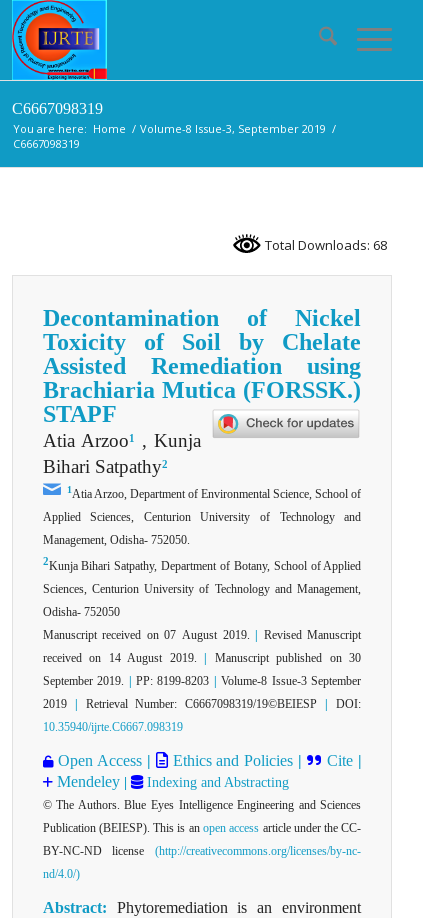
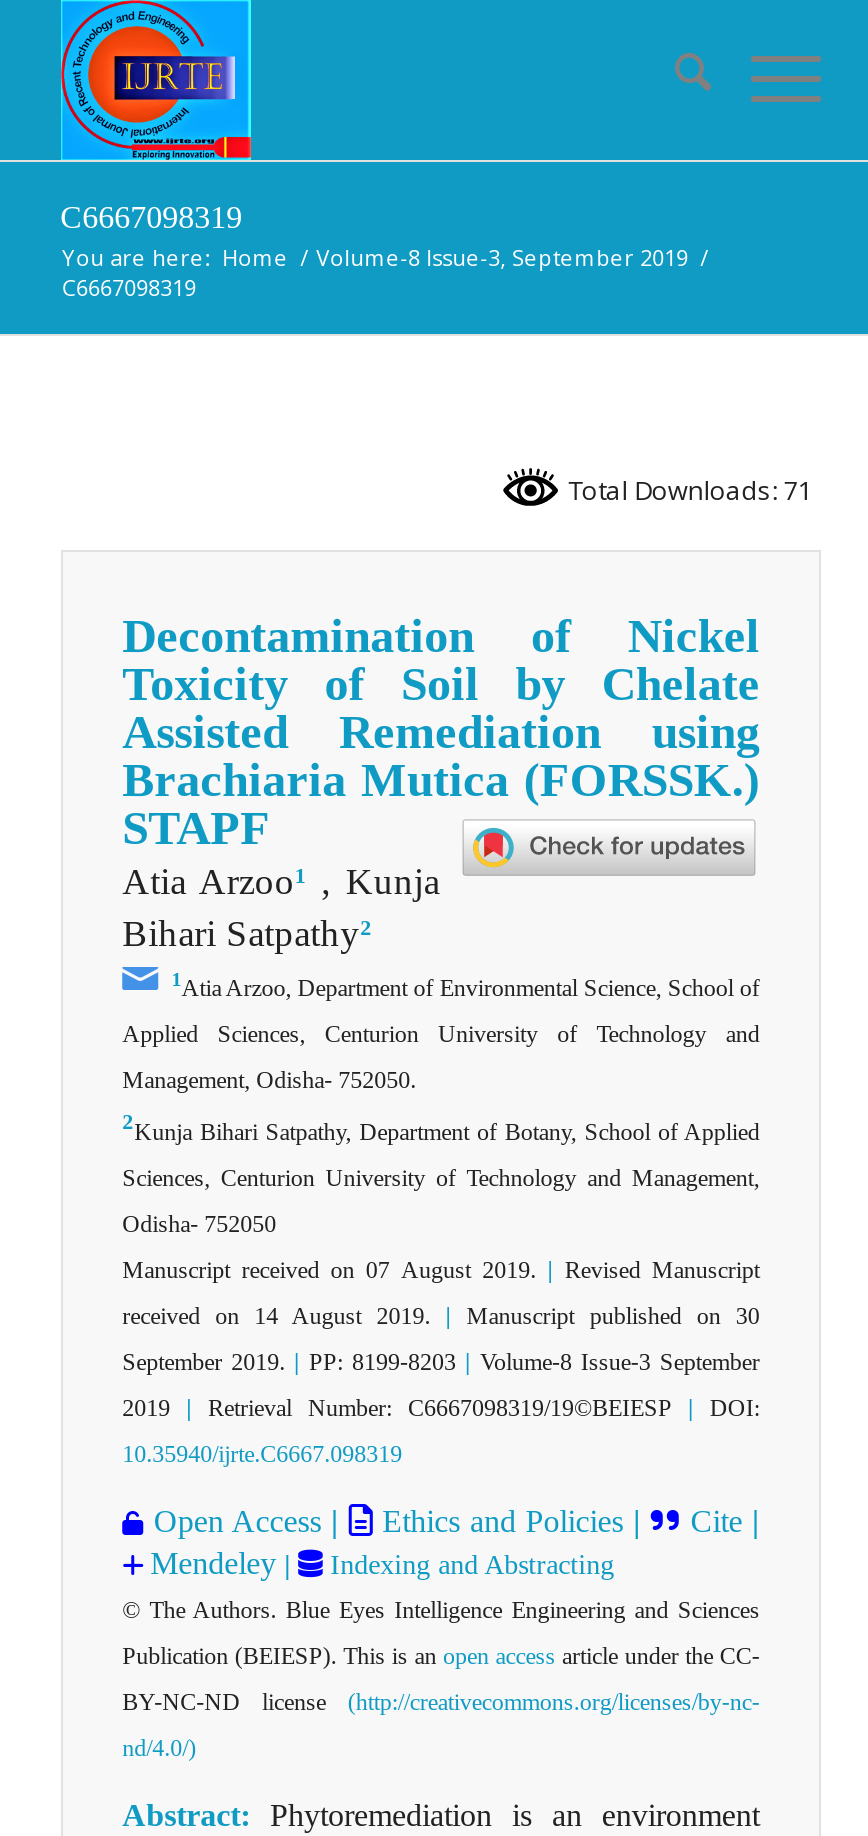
[262,236,387,254] Total Downloads: 68 -> [562,472,812,508] Total Downloads: 71

